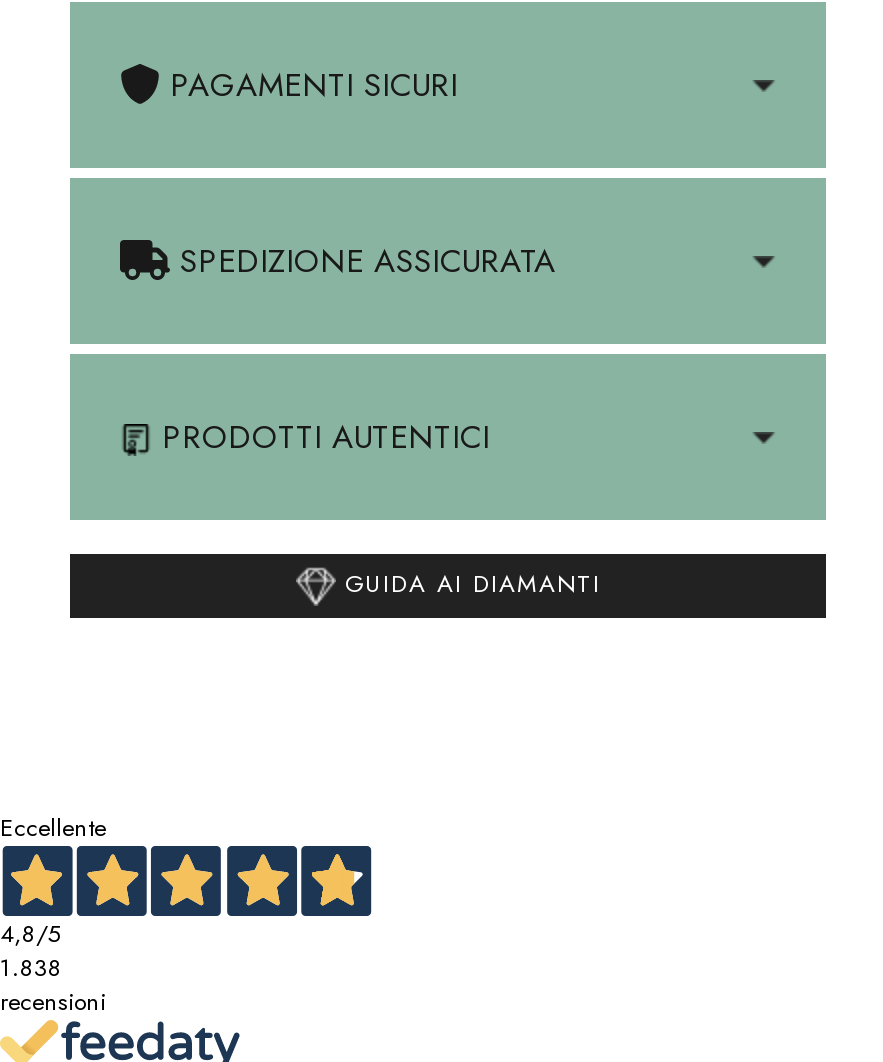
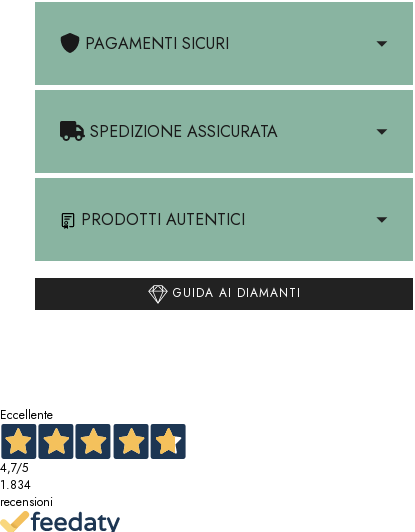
[0,916,60,952] 4,8/5 -> [0,459,28,477] 4,7/5
[0,950,62,986] 1.838 -> [0,476,31,494] 1.834

